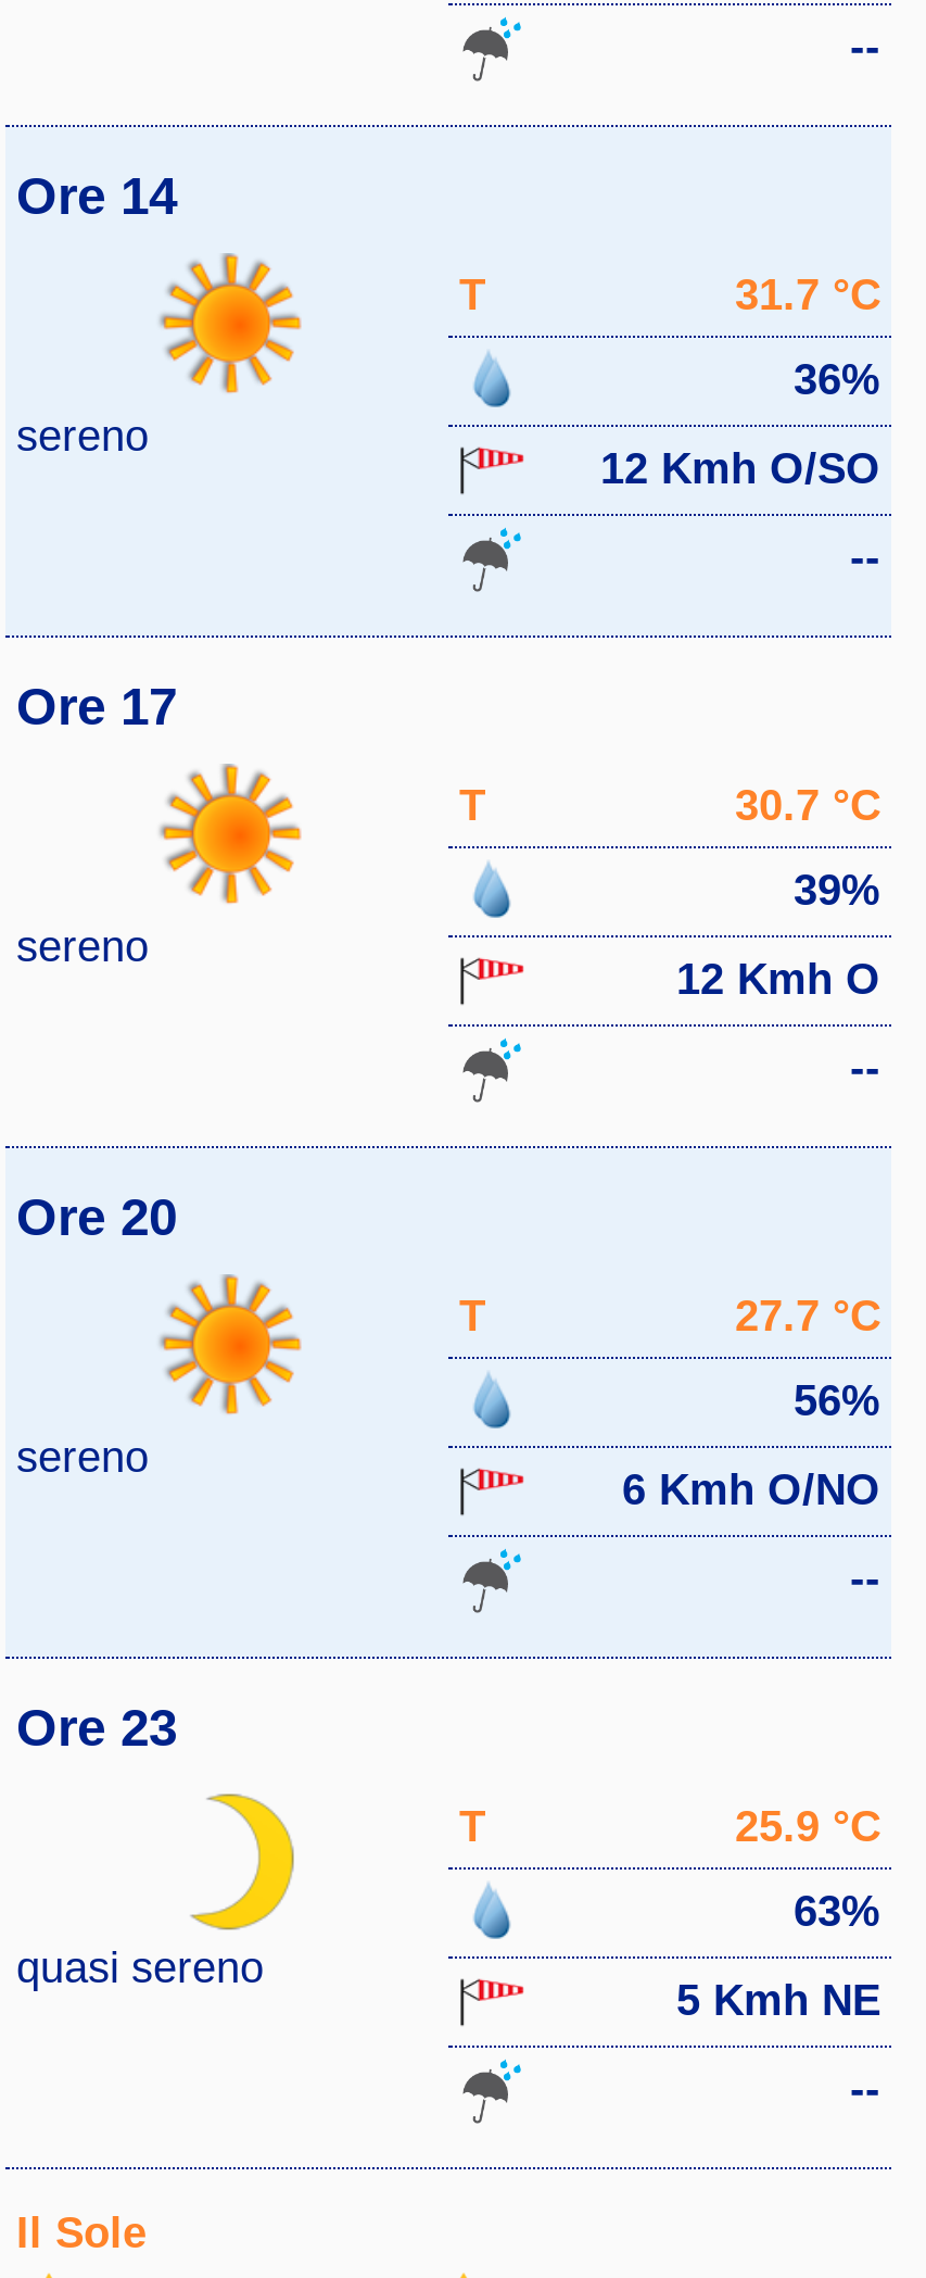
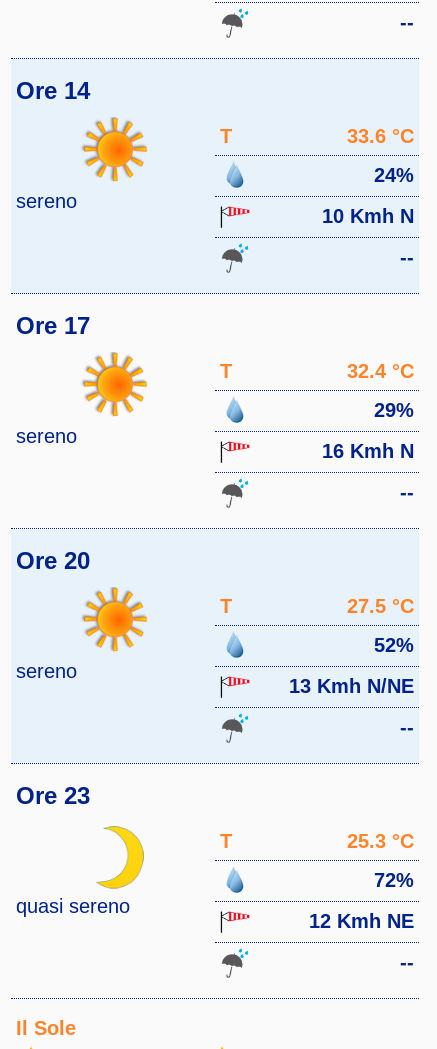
[735,270,880,318] 31.7 °C -> [347,125,414,147] 33.6 °C
[794,355,880,403] 36% -> [374,164,414,186] 24%
[600,444,880,492] 12 Kmh O/SO -> [322,205,414,227] 10 Kmh N
[735,781,880,829] 30.7 °C -> [347,360,414,382] 32.4 °C
[794,866,880,914] 39% -> [374,399,414,421] 29%
[676,955,880,1003] 12 Kmh O -> [322,440,414,462] 16 Kmh N
[735,1292,880,1339] 27.7 °C -> [347,595,414,617] 27.5 °C
[794,1376,880,1424] 56% -> [374,634,414,656] 52%
[622,1465,880,1513] 6 Kmh O/NO -> [289,675,414,697] 13 Kmh N/NE
[735,1802,880,1850] 25.9 °C -> [347,830,414,852] 25.3 °C
[794,1887,880,1935] 63% -> [374,869,414,891] 72%
[676,1976,880,2024] 5 Kmh NE -> [309,910,414,932] 12 Kmh NE

